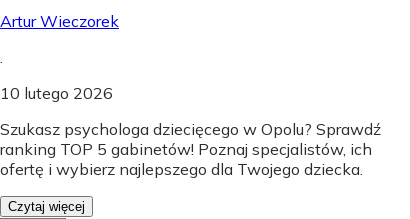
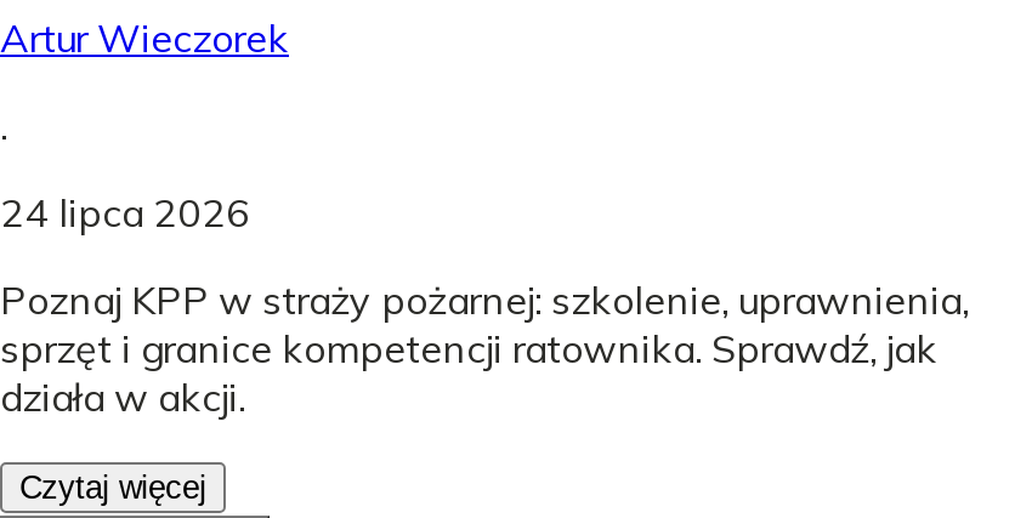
[0,83,113,103] 10 lutego 2026 -> [0,188,250,237] 24 lipca 2026
[0,119,381,179] Szukasz psychologa dziecięcego w Opolu? Sprawdź | ranking TOP 5 gabinetów! Poznaj specjalistów, ich | ofertę i wybierz najlepszego dla Twojego dziecka. -> [0,276,969,421] Poznaj KPP w straży pożarnej: szkolenie, uprawnienia, | sprzęt i granice kompetencji ratownika. Sprawdź, jak | działa w akcji.

